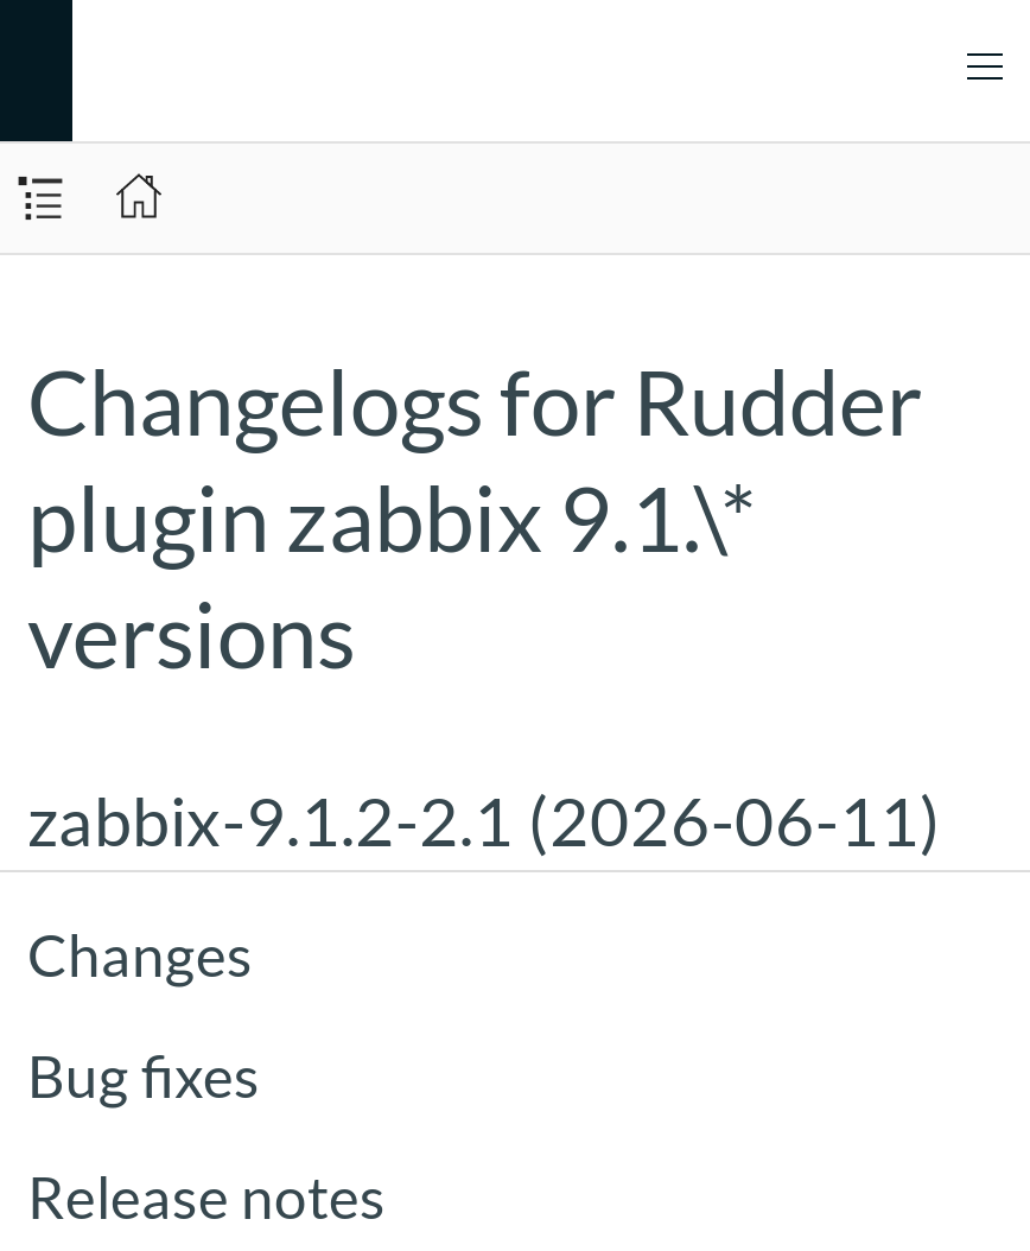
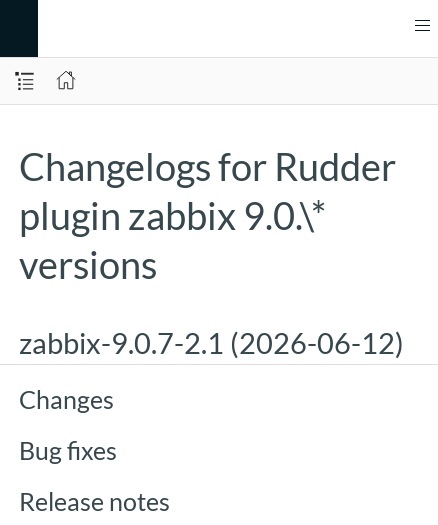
[27,462,756,571] plugin zabbix 9.1.\* -> [19,192,326,238] plugin zabbix 9.0.\*
[27,781,941,861] zabbix-9.1.2-2.1 (2026-06-11) -> [19,326,404,360] zabbix-9.0.7-2.1 (2026-06-12)

